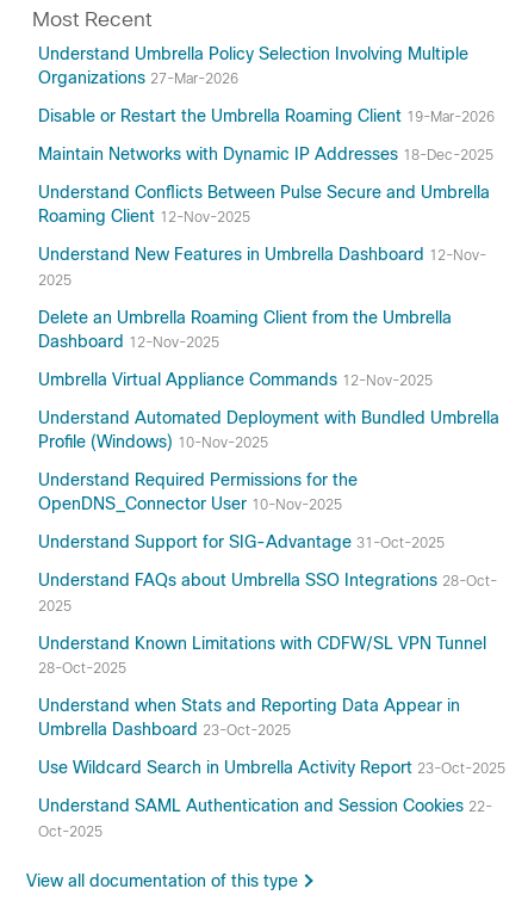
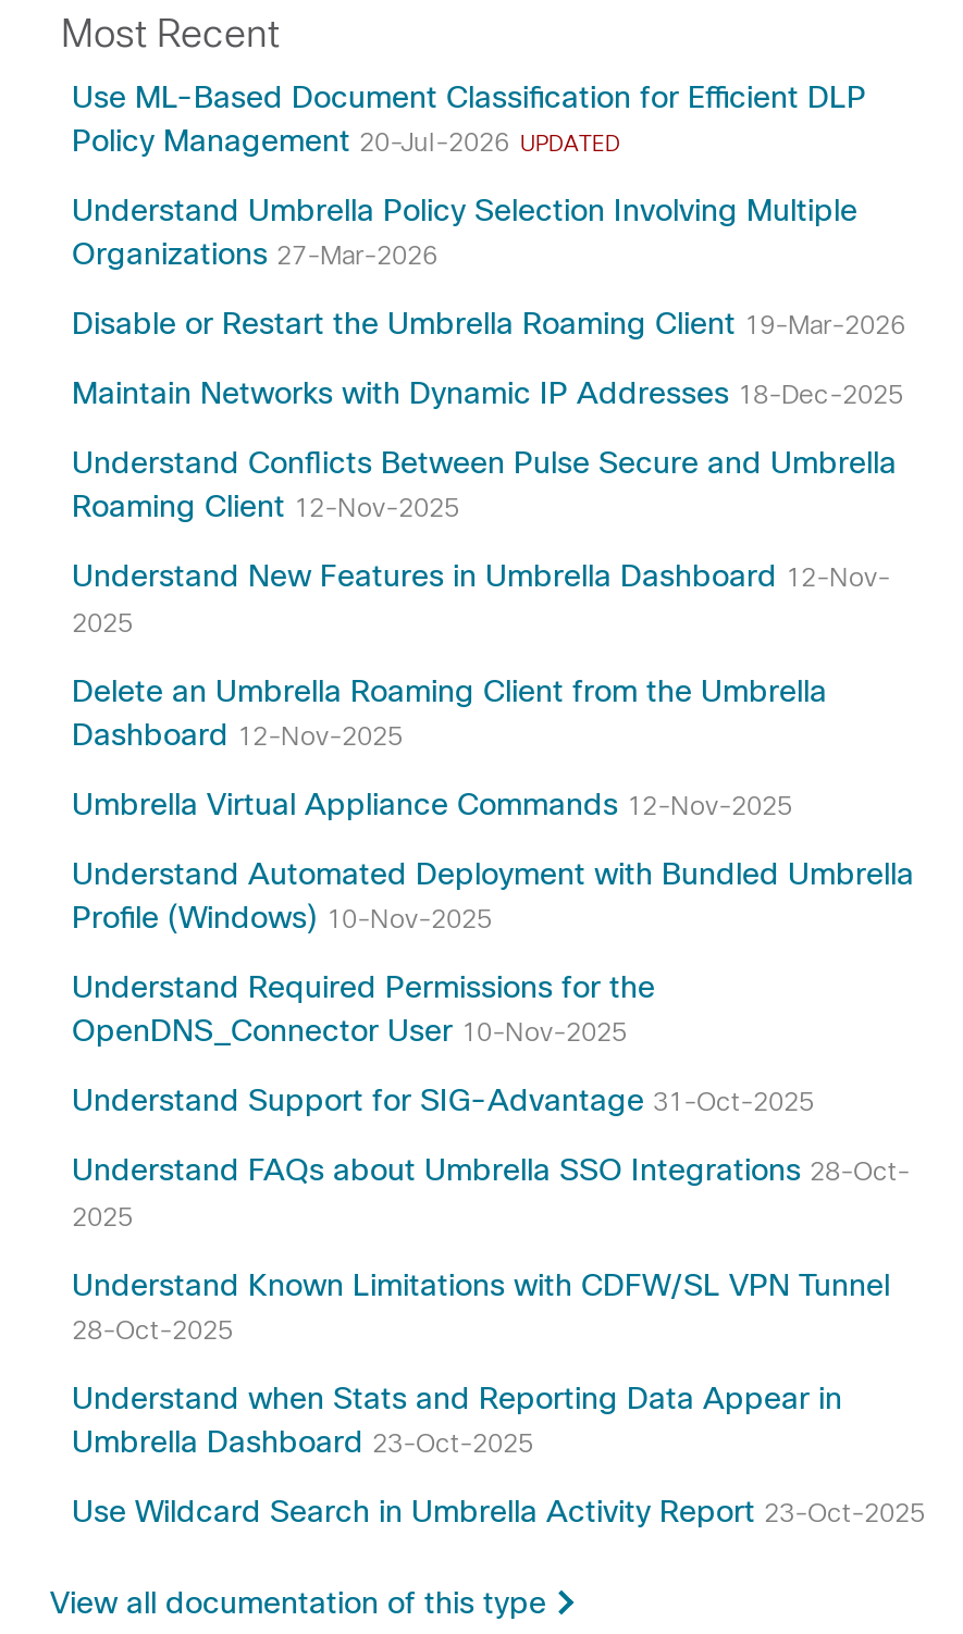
none -> [72,79,866,158] Use ML-Based Document Classification for Efficient DLP | Policy Management 20-Jul-2026 UPDATED
moved [38,44,505,777] -> [72,193,925,1528]: Understand Umbrella Policy Selection Involving Multiple | Organizations 27-Mar-2026 | Disable or Restart the Umbrella Roaming Client 19-Mar-2026 | ... | Umbrella Dashboard 23-Oct-2025 | Use Wildcard Search in Umbrella Activity Report 23-Oct-2025
[38,796,492,840] Understand SAML Authentication and Session Cookies 22- | Oct-2025 -> none

